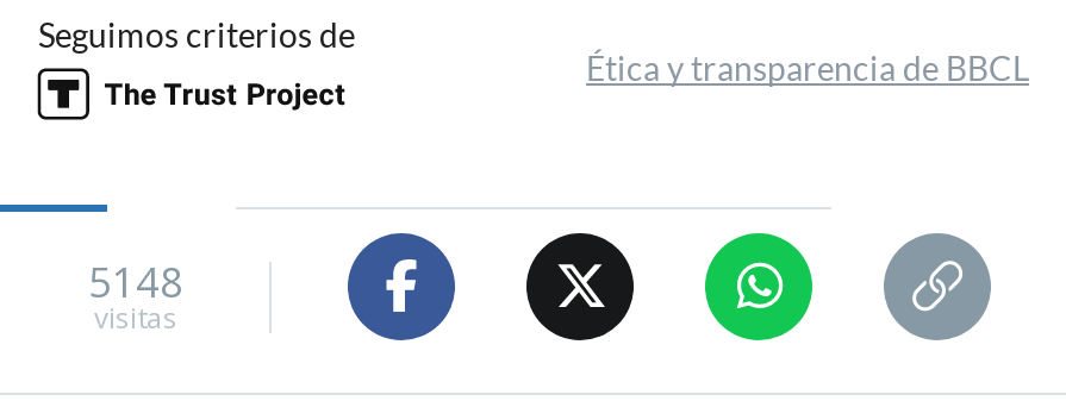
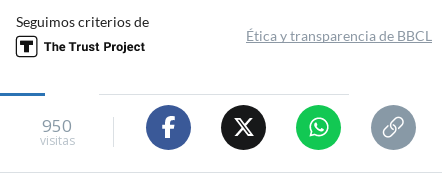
[88,255,183,310] 5148 -> [42,114,72,137] 950

